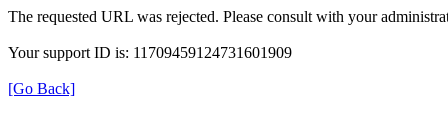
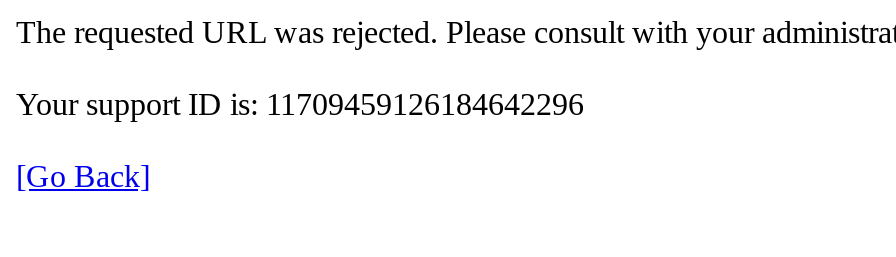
[8,44,292,61] Your support ID is: 11709459124731601909 -> [16,87,584,121] Your support ID is: 11709459126184642296

